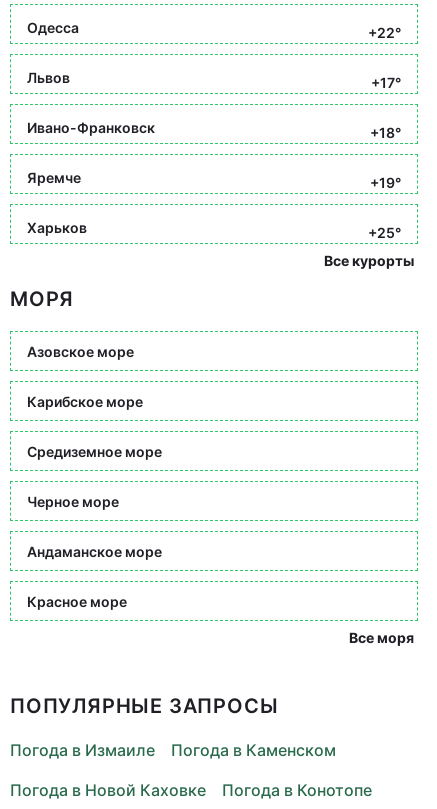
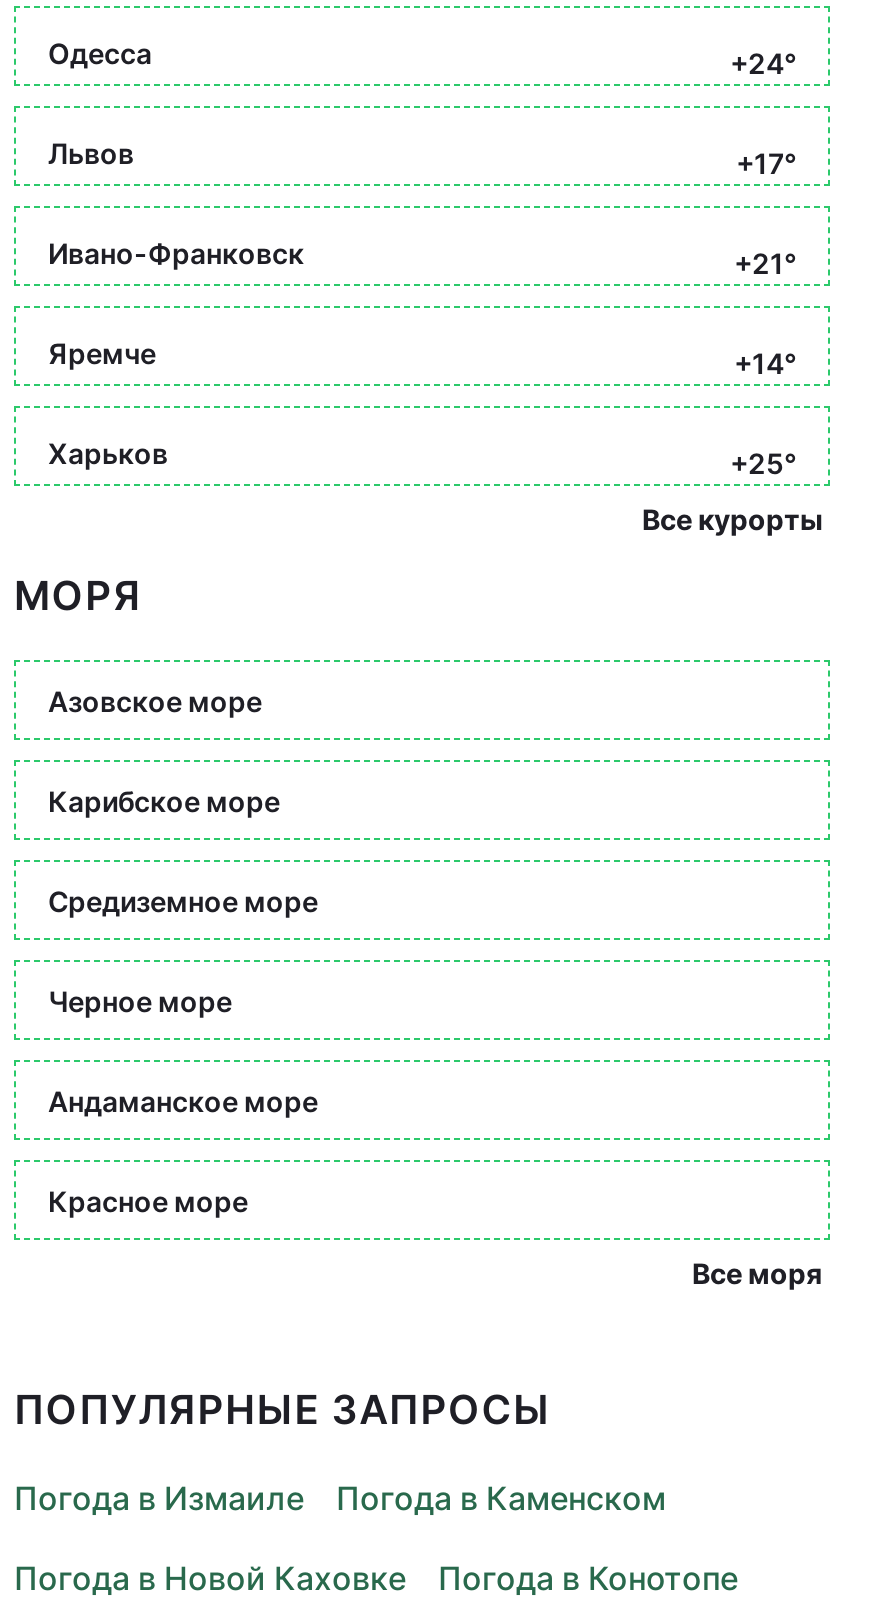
[368,24,401,41] +22° -> [730,46,796,80] +24°
[370,124,401,141] +18° -> [734,246,796,280] +21°
[370,174,401,191] +19° -> [734,346,796,380] +14°

